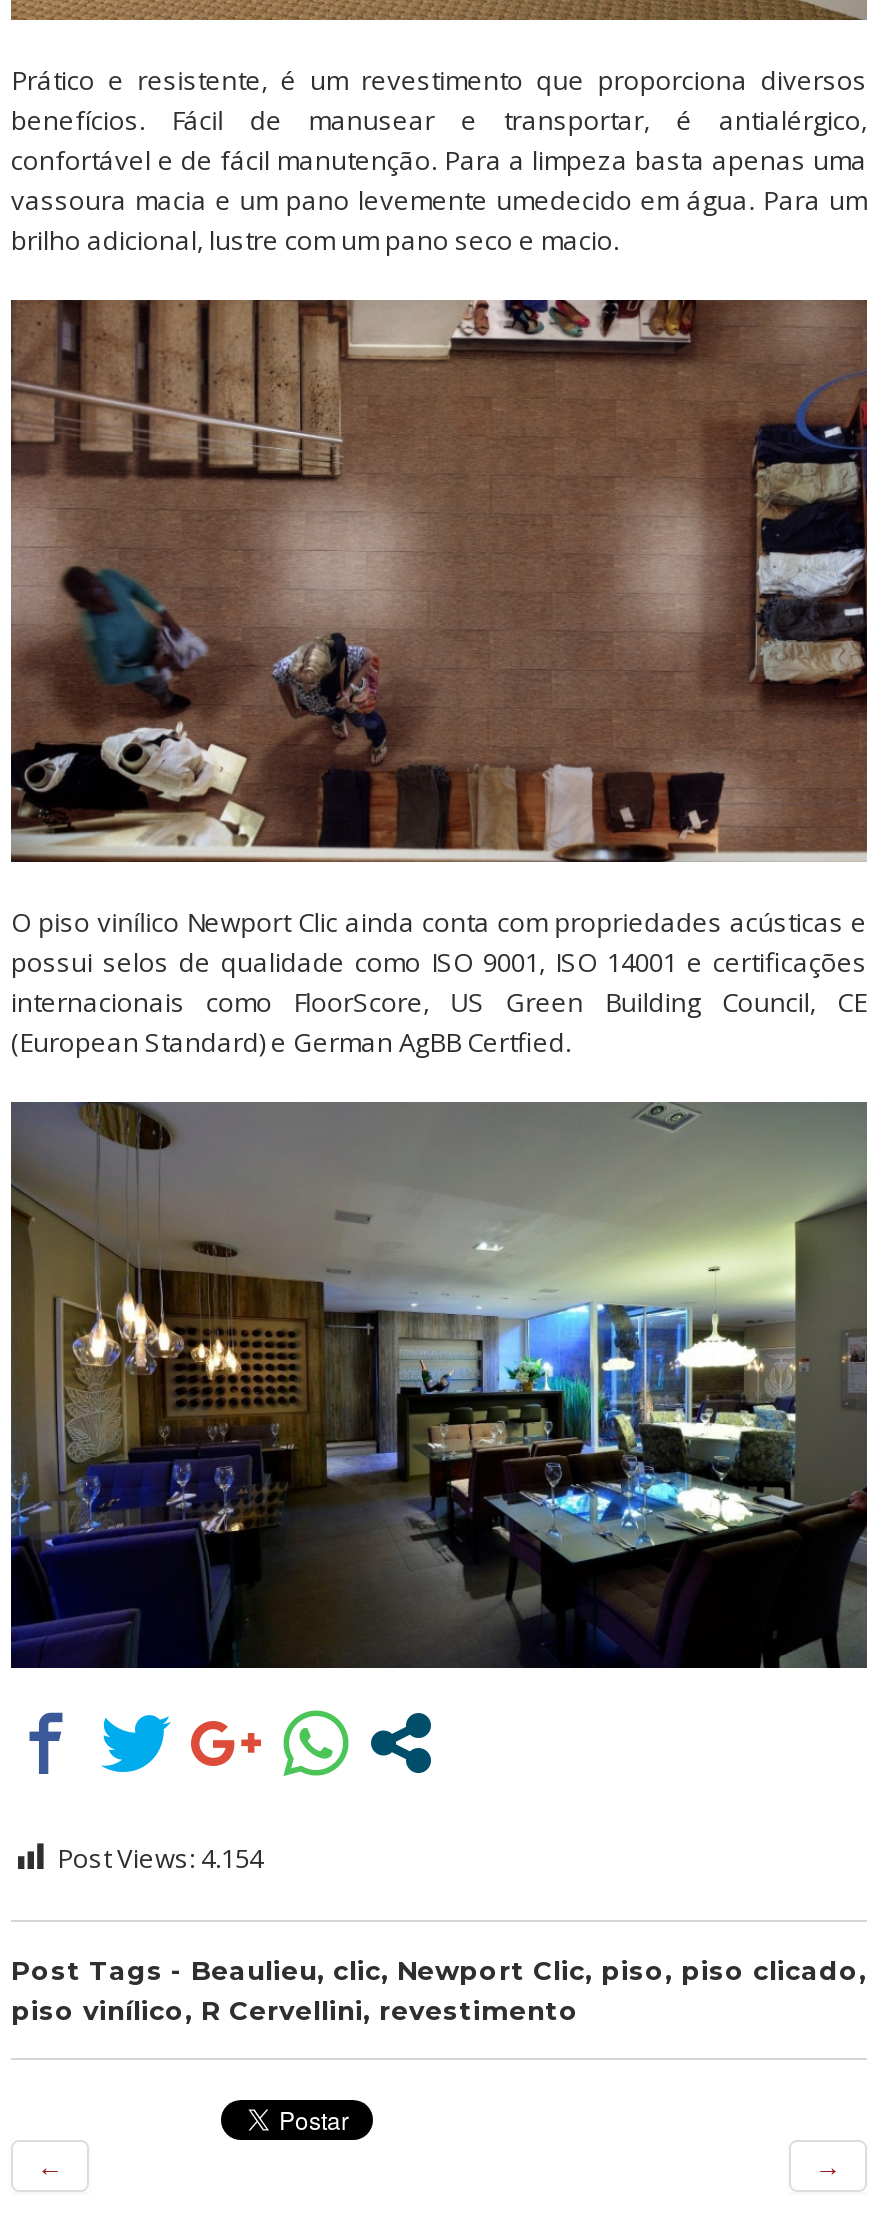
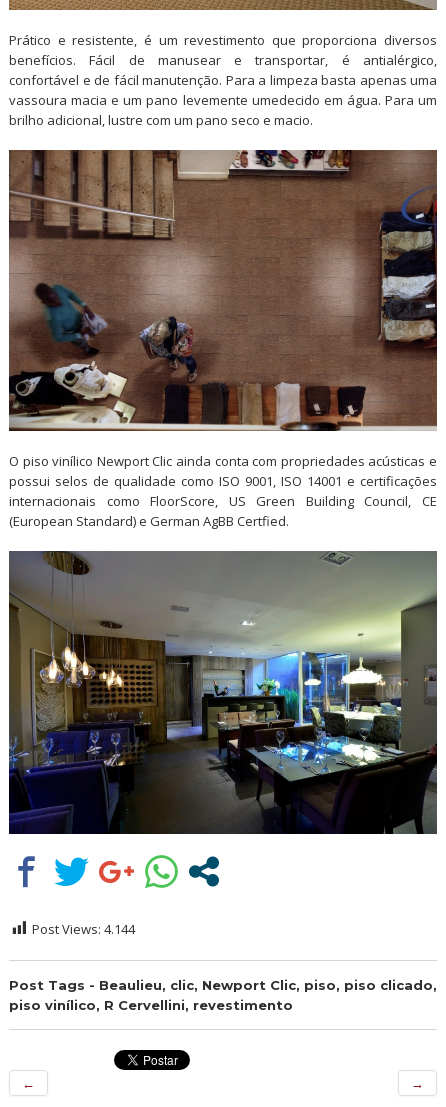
[57,1839,263,1875] Post Views: 4.154 -> [32,920,135,938] Post Views: 4.144

